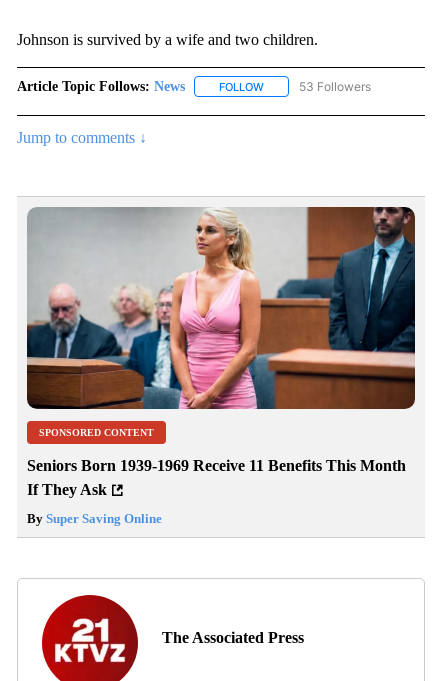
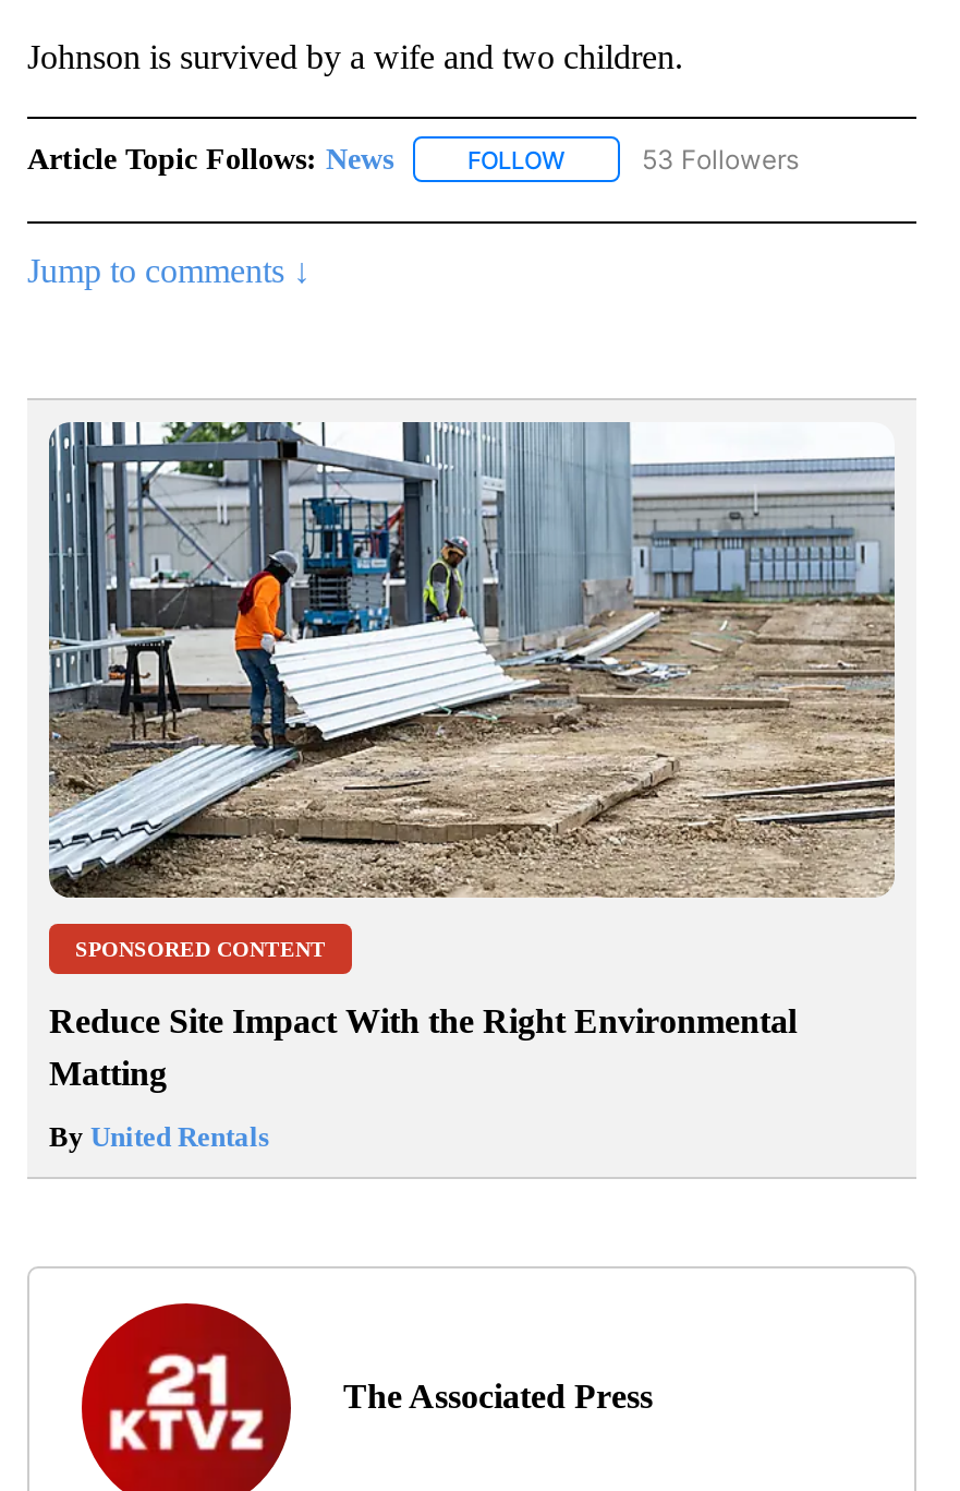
[26,206,416,410] [image] -> [49,422,897,900] [image]
[27,457,406,498] Seniors Born 1939-1969 Receive 11 Benefits This Month | If They Ask -> [49,1003,797,1092] Reduce Site Impact With the Right Environmental | Matting
[27,511,162,526] By Super Saving Online -> [49,1121,269,1154] By United Rentals

